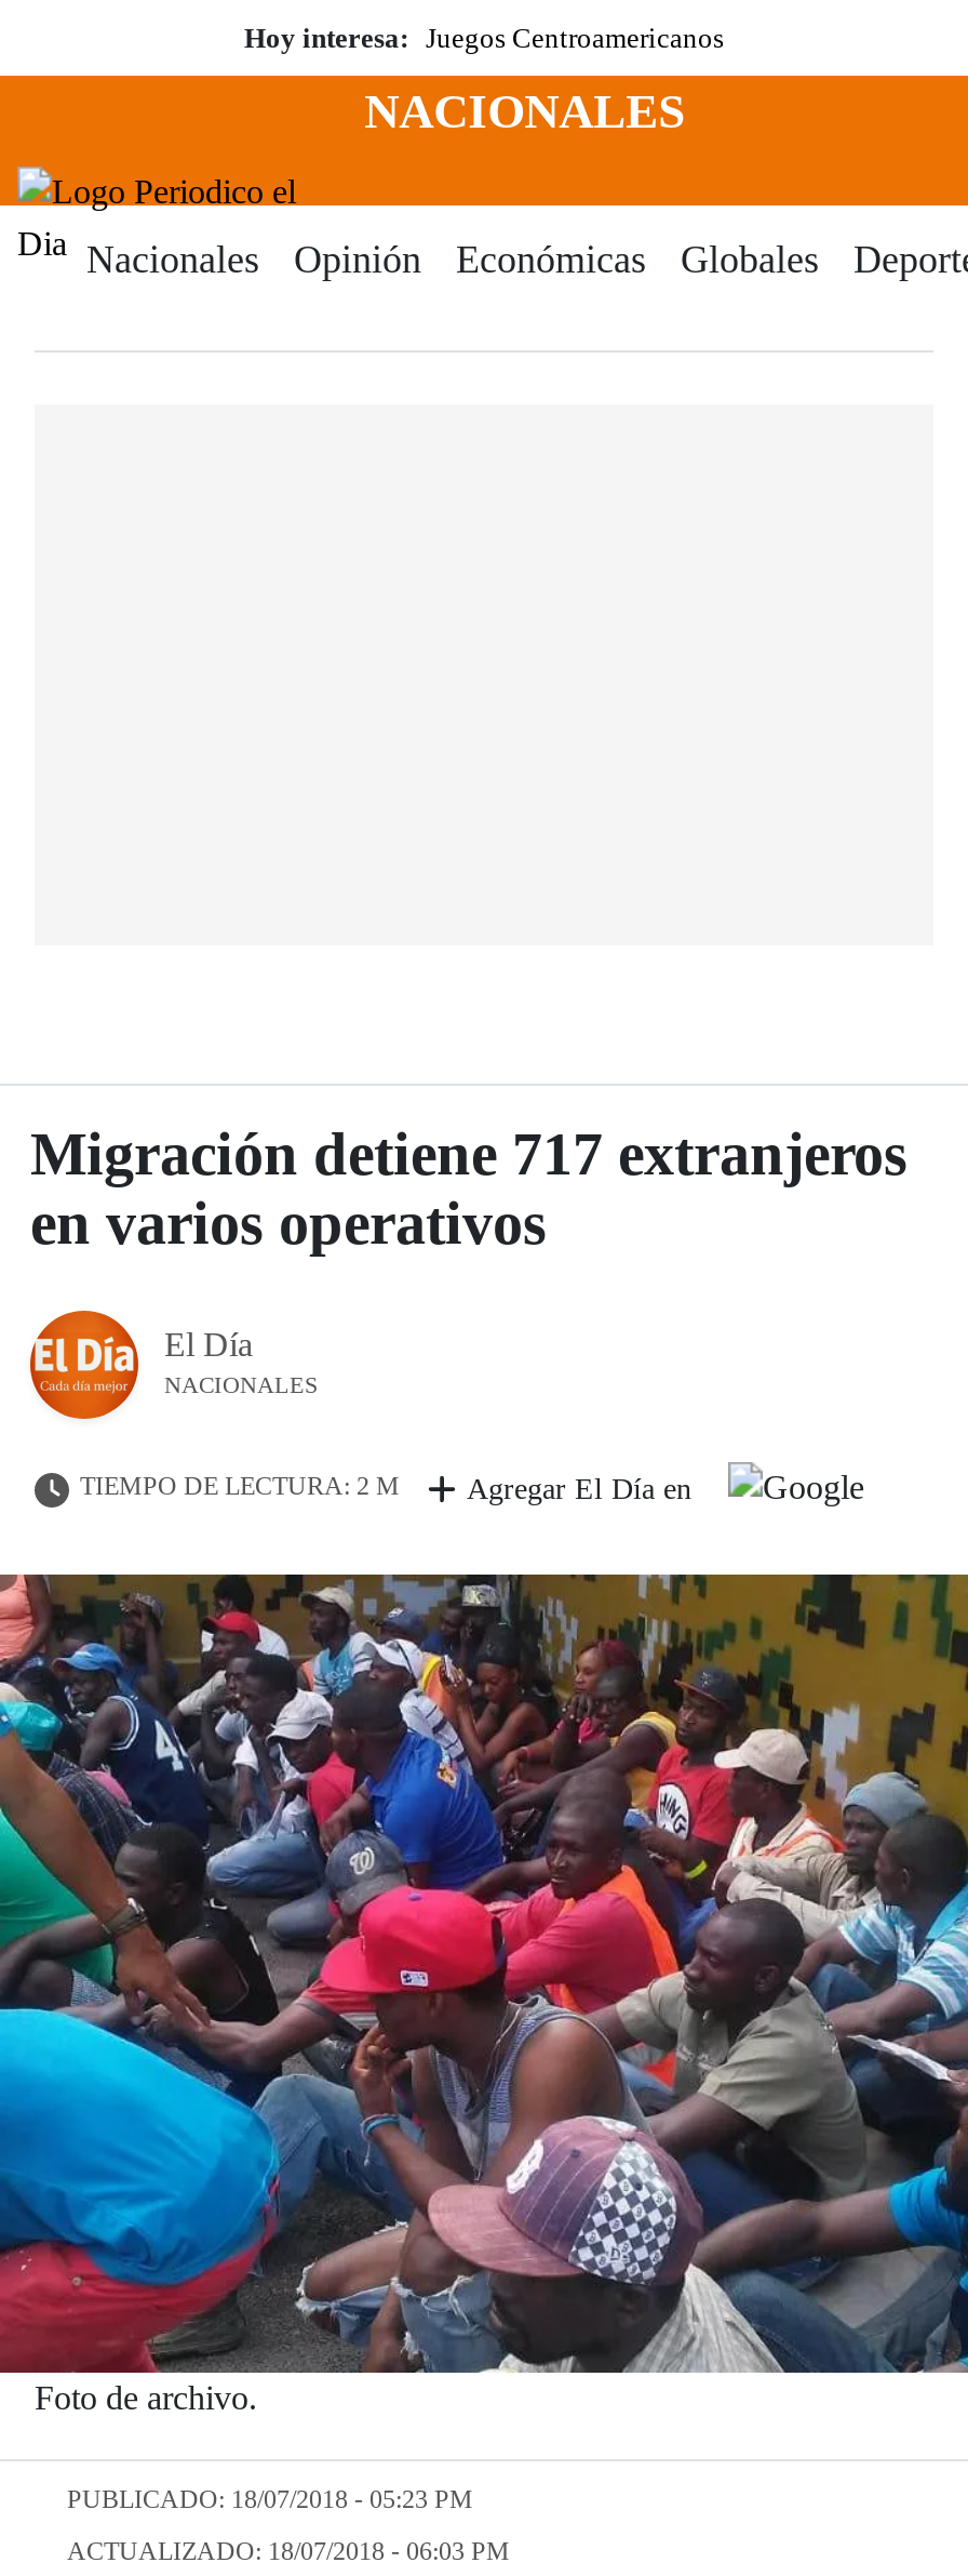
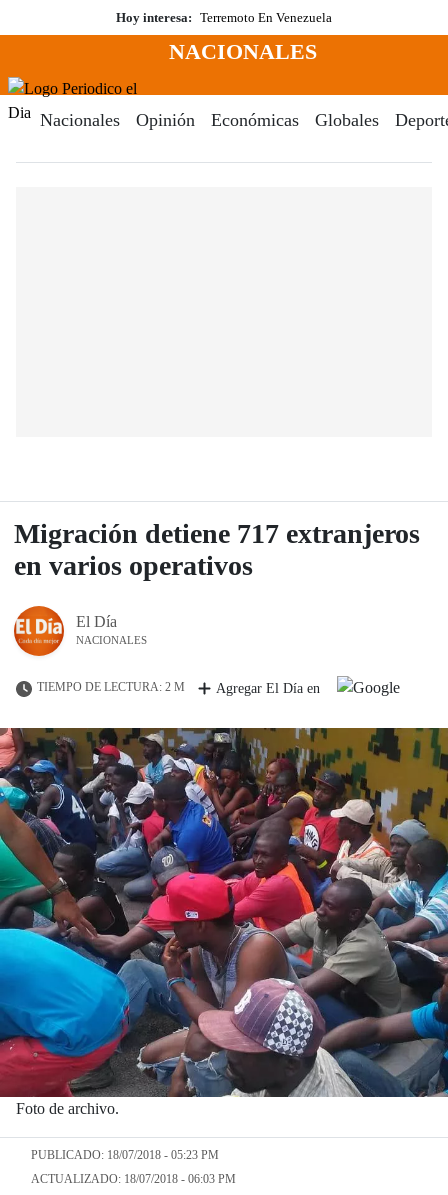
[244,22,724,54] Hoy interesa: Juegos Centroamericanos -> [116,10,332,25] Hoy interesa: Terremoto En Venezuela

